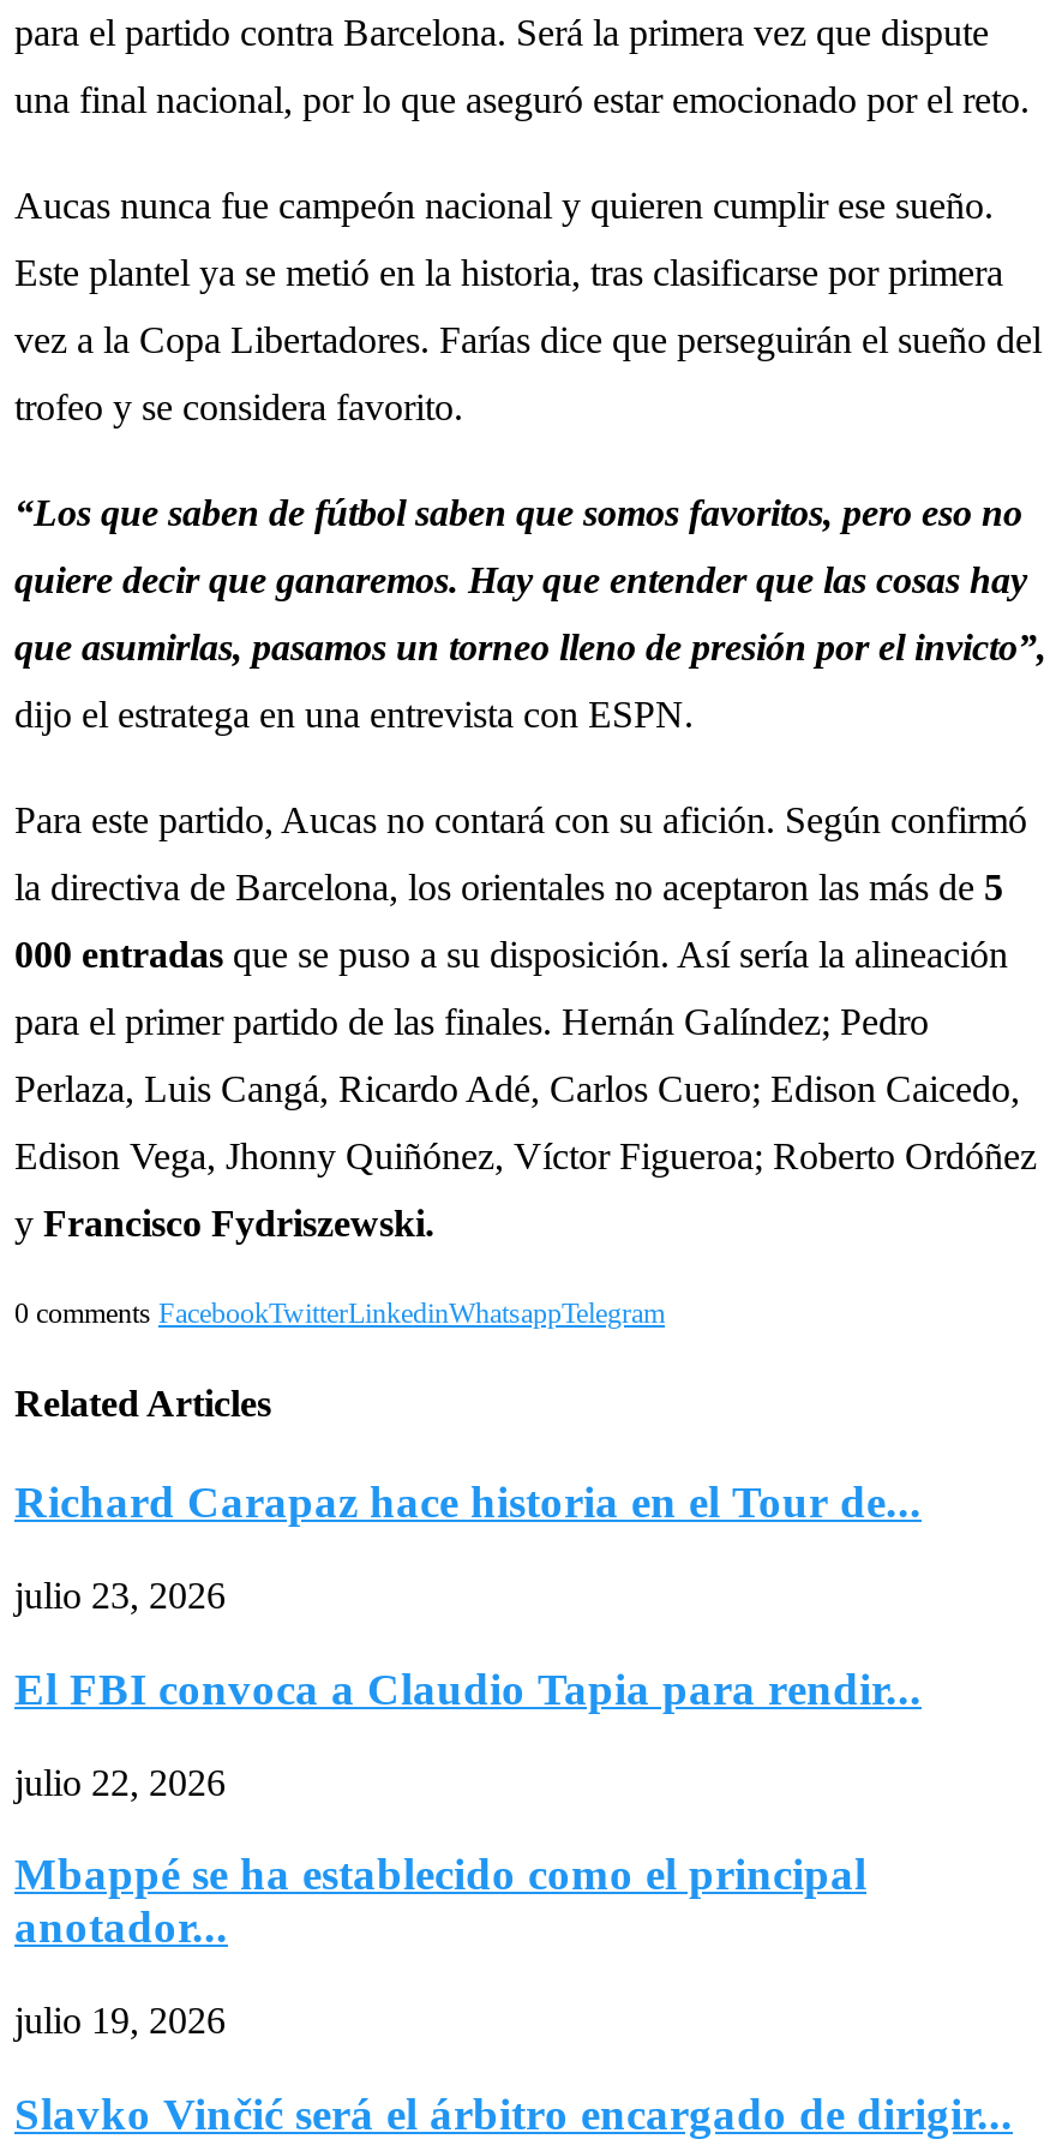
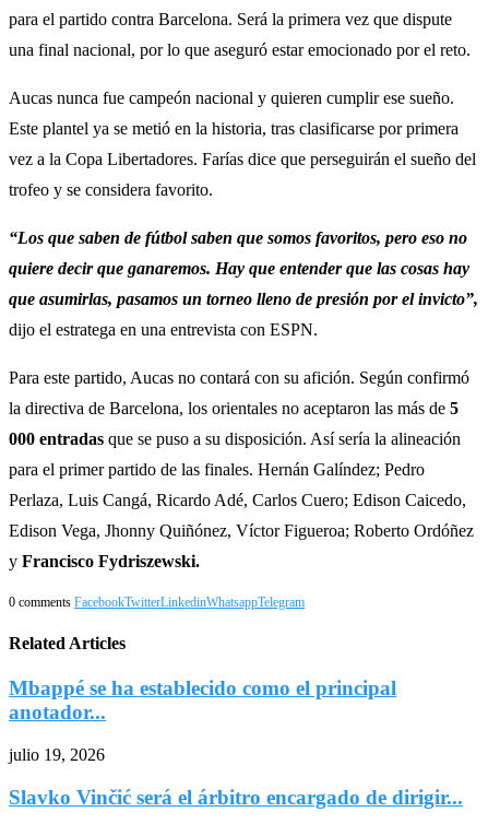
[14,1477,922,1802] Richard Carapaz hace historia en el Tour de... | julio 23, 2026 | El FBI convoca a Claudio Tapia para rendir... | julio 22, 2026 -> none

